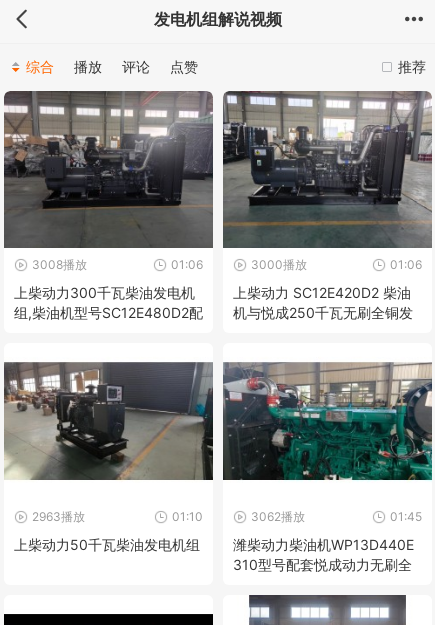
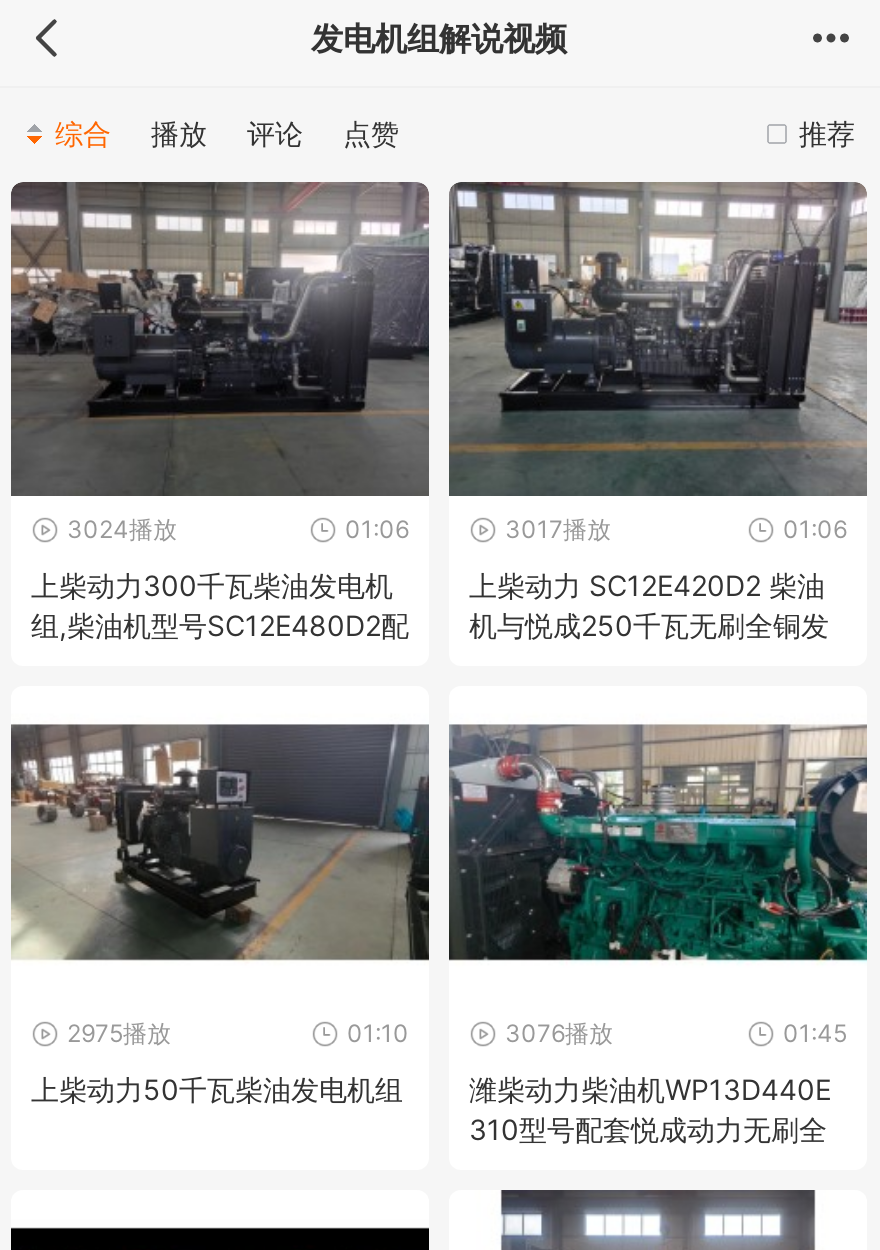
[32,257,87,272] 3008播放 -> [67,514,177,544] 3024播放
[251,257,307,272] 3000播放 -> [505,514,611,544] 3017播放
[32,508,85,523] 2963播放 -> [67,1017,171,1047] 2975播放
[251,508,305,523] 3062播放 -> [505,1017,613,1047] 3076播放

